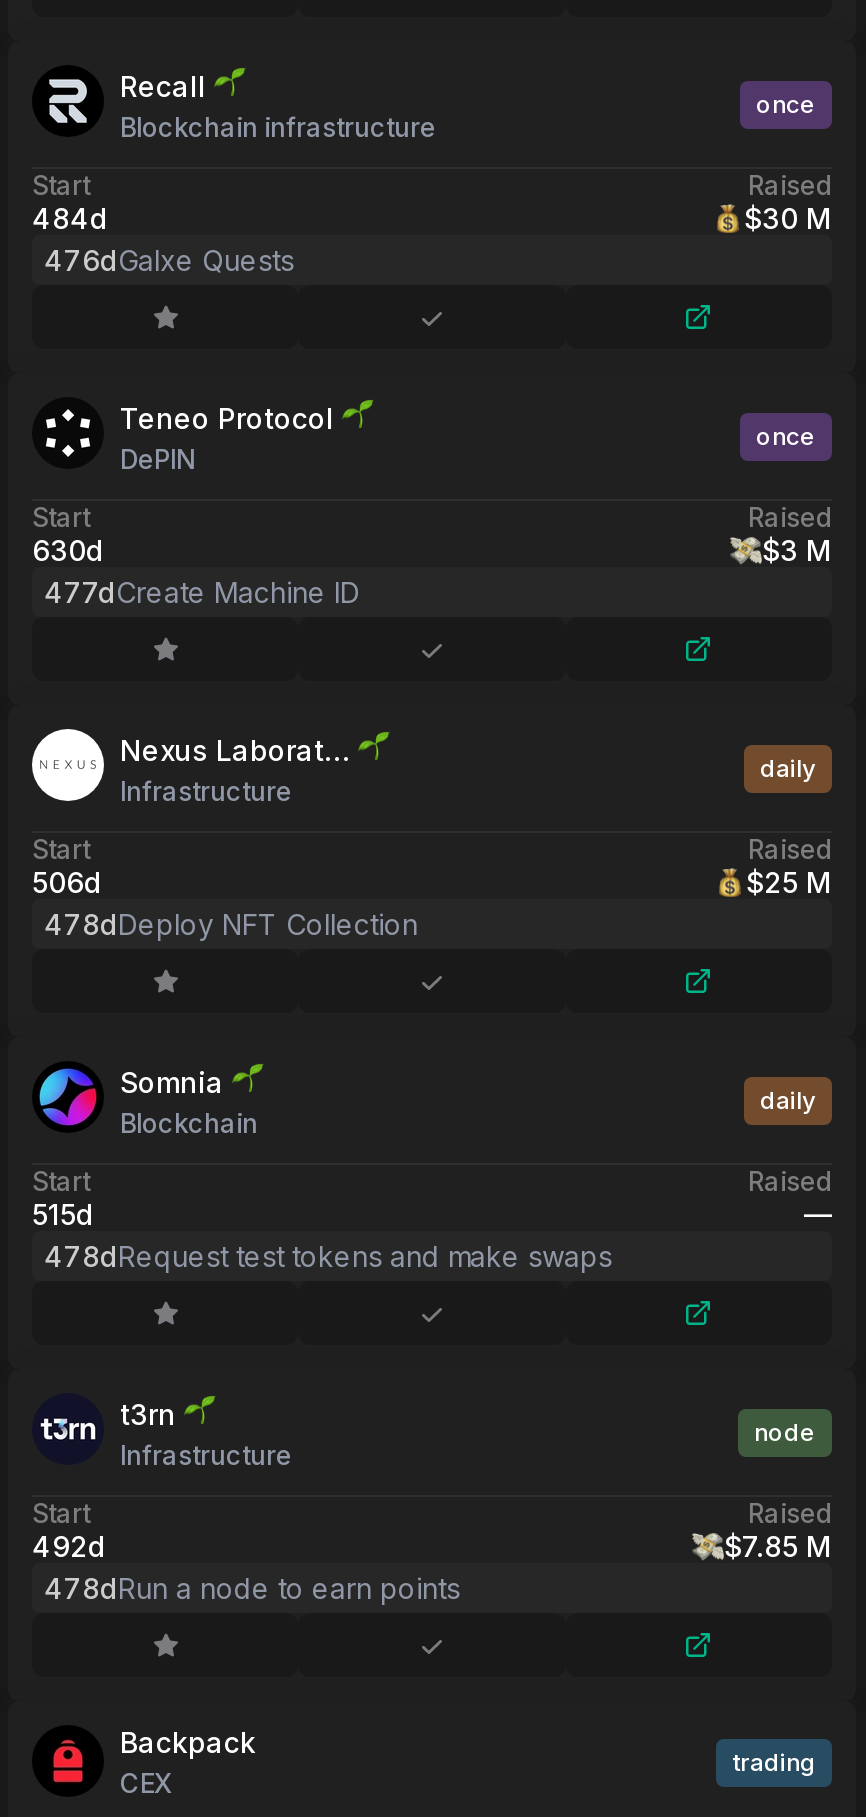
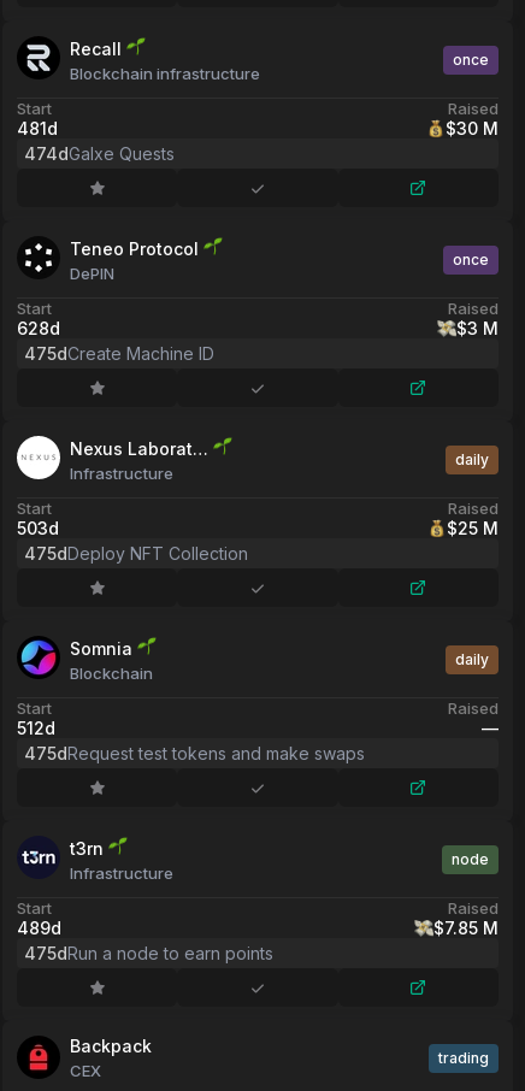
[32,201,108,235] 484d -> [17,118,58,138] 481d
[44,243,294,277] 476dGalxe Quests -> [24,143,175,164] 474dGalxe Quests
[32,533,104,567] 630d -> [17,318,60,338] 628d
[44,575,360,609] 477dCreate Machine ID -> [24,343,214,364] 475dCreate Machine ID
[32,865,102,899] 506d -> [17,518,59,538] 503d
[44,907,418,941] 478dDeploy NFT Collection -> [24,543,248,564] 475dDeploy NFT Collection
[32,1197,94,1231] 515d -> [17,718,55,738] 512d
[44,1239,612,1273] 478dRequest test tokens and make swaps -> [24,743,365,763] 475dRequest test tokens and make swaps
[32,1529,106,1563] 492d -> [17,918,61,938] 489d
[44,1571,460,1605] 478dRun a node to earn points -> [24,943,273,963] 475dRun a node to earn points

